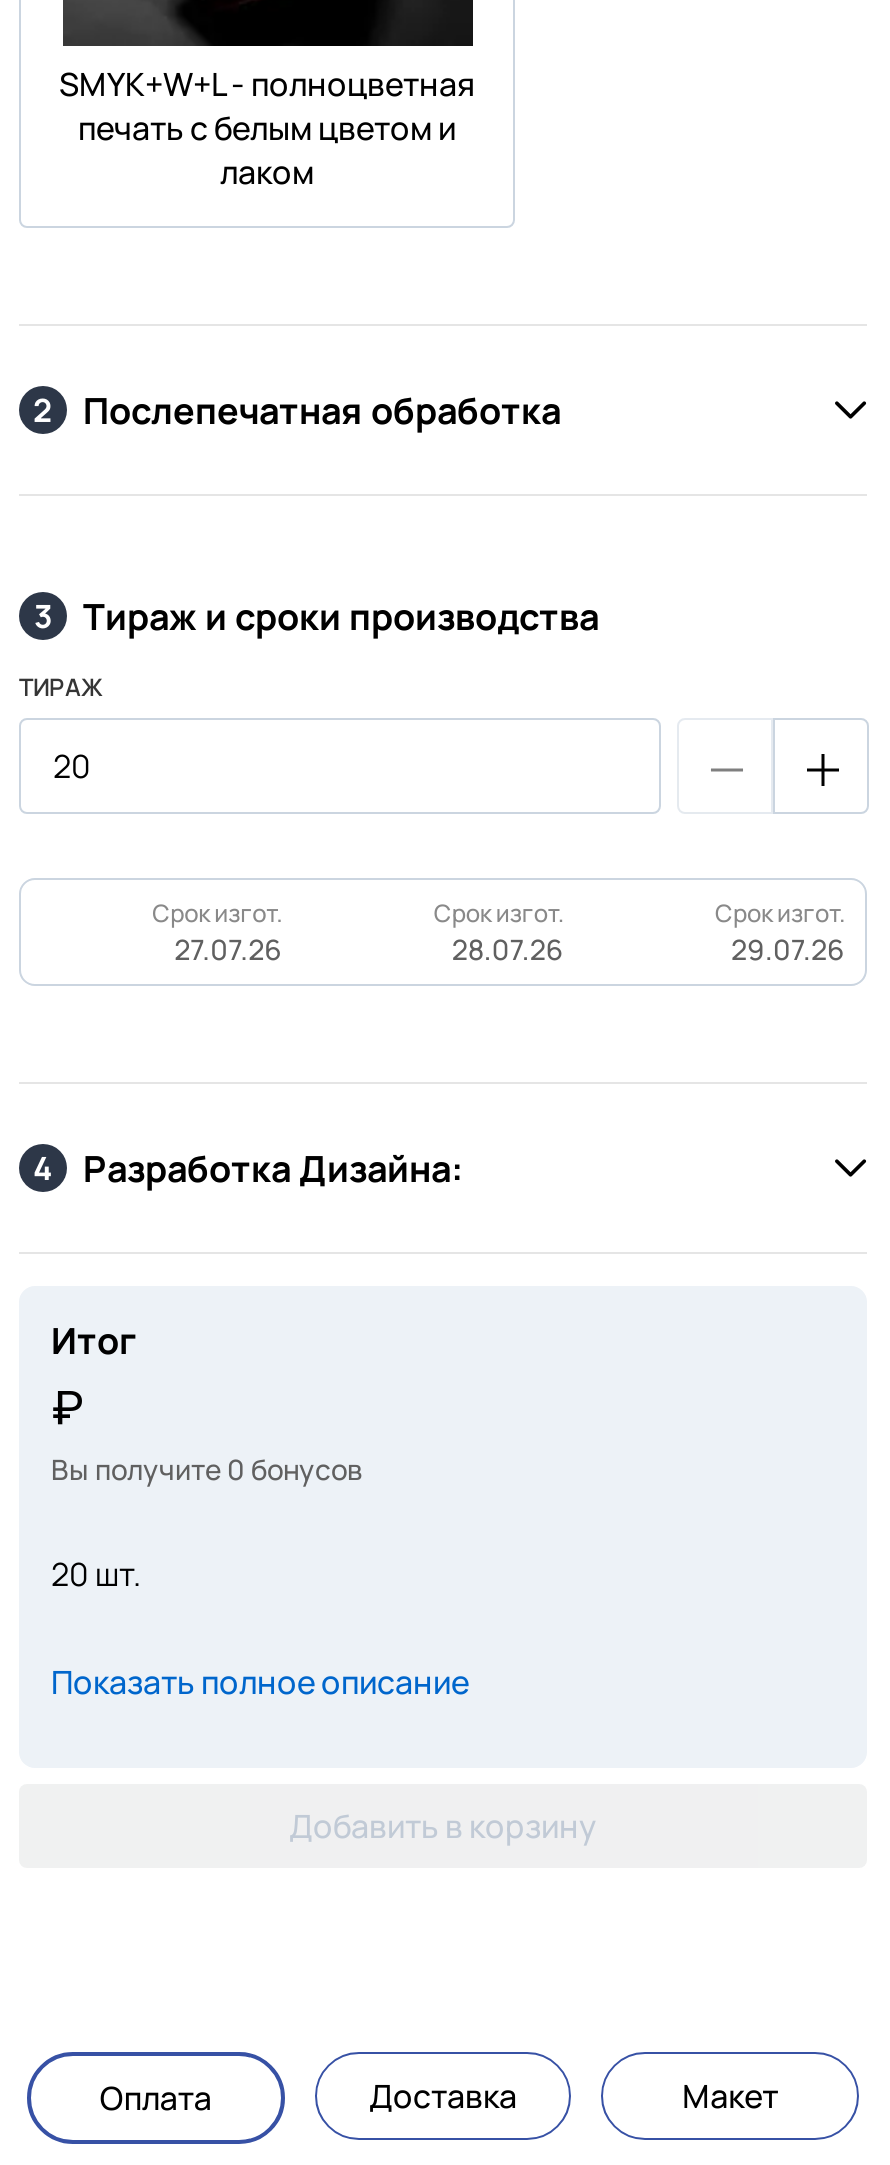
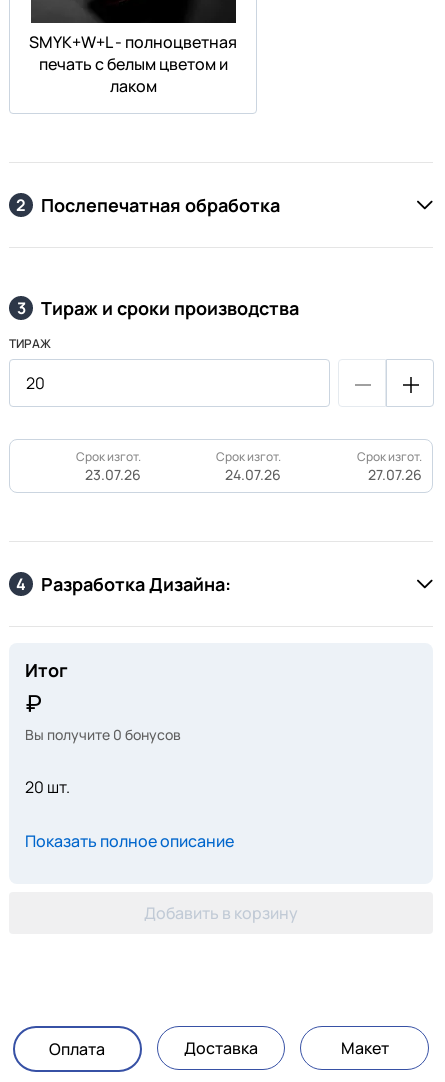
[174,930,282,968] 27.07.26 -> [85,465,141,484] 23.07.26
[452,930,564,968] 28.07.26 -> [225,465,281,484] 24.07.26
[731,930,845,968] 29.07.26 -> [368,465,422,484] 27.07.26

